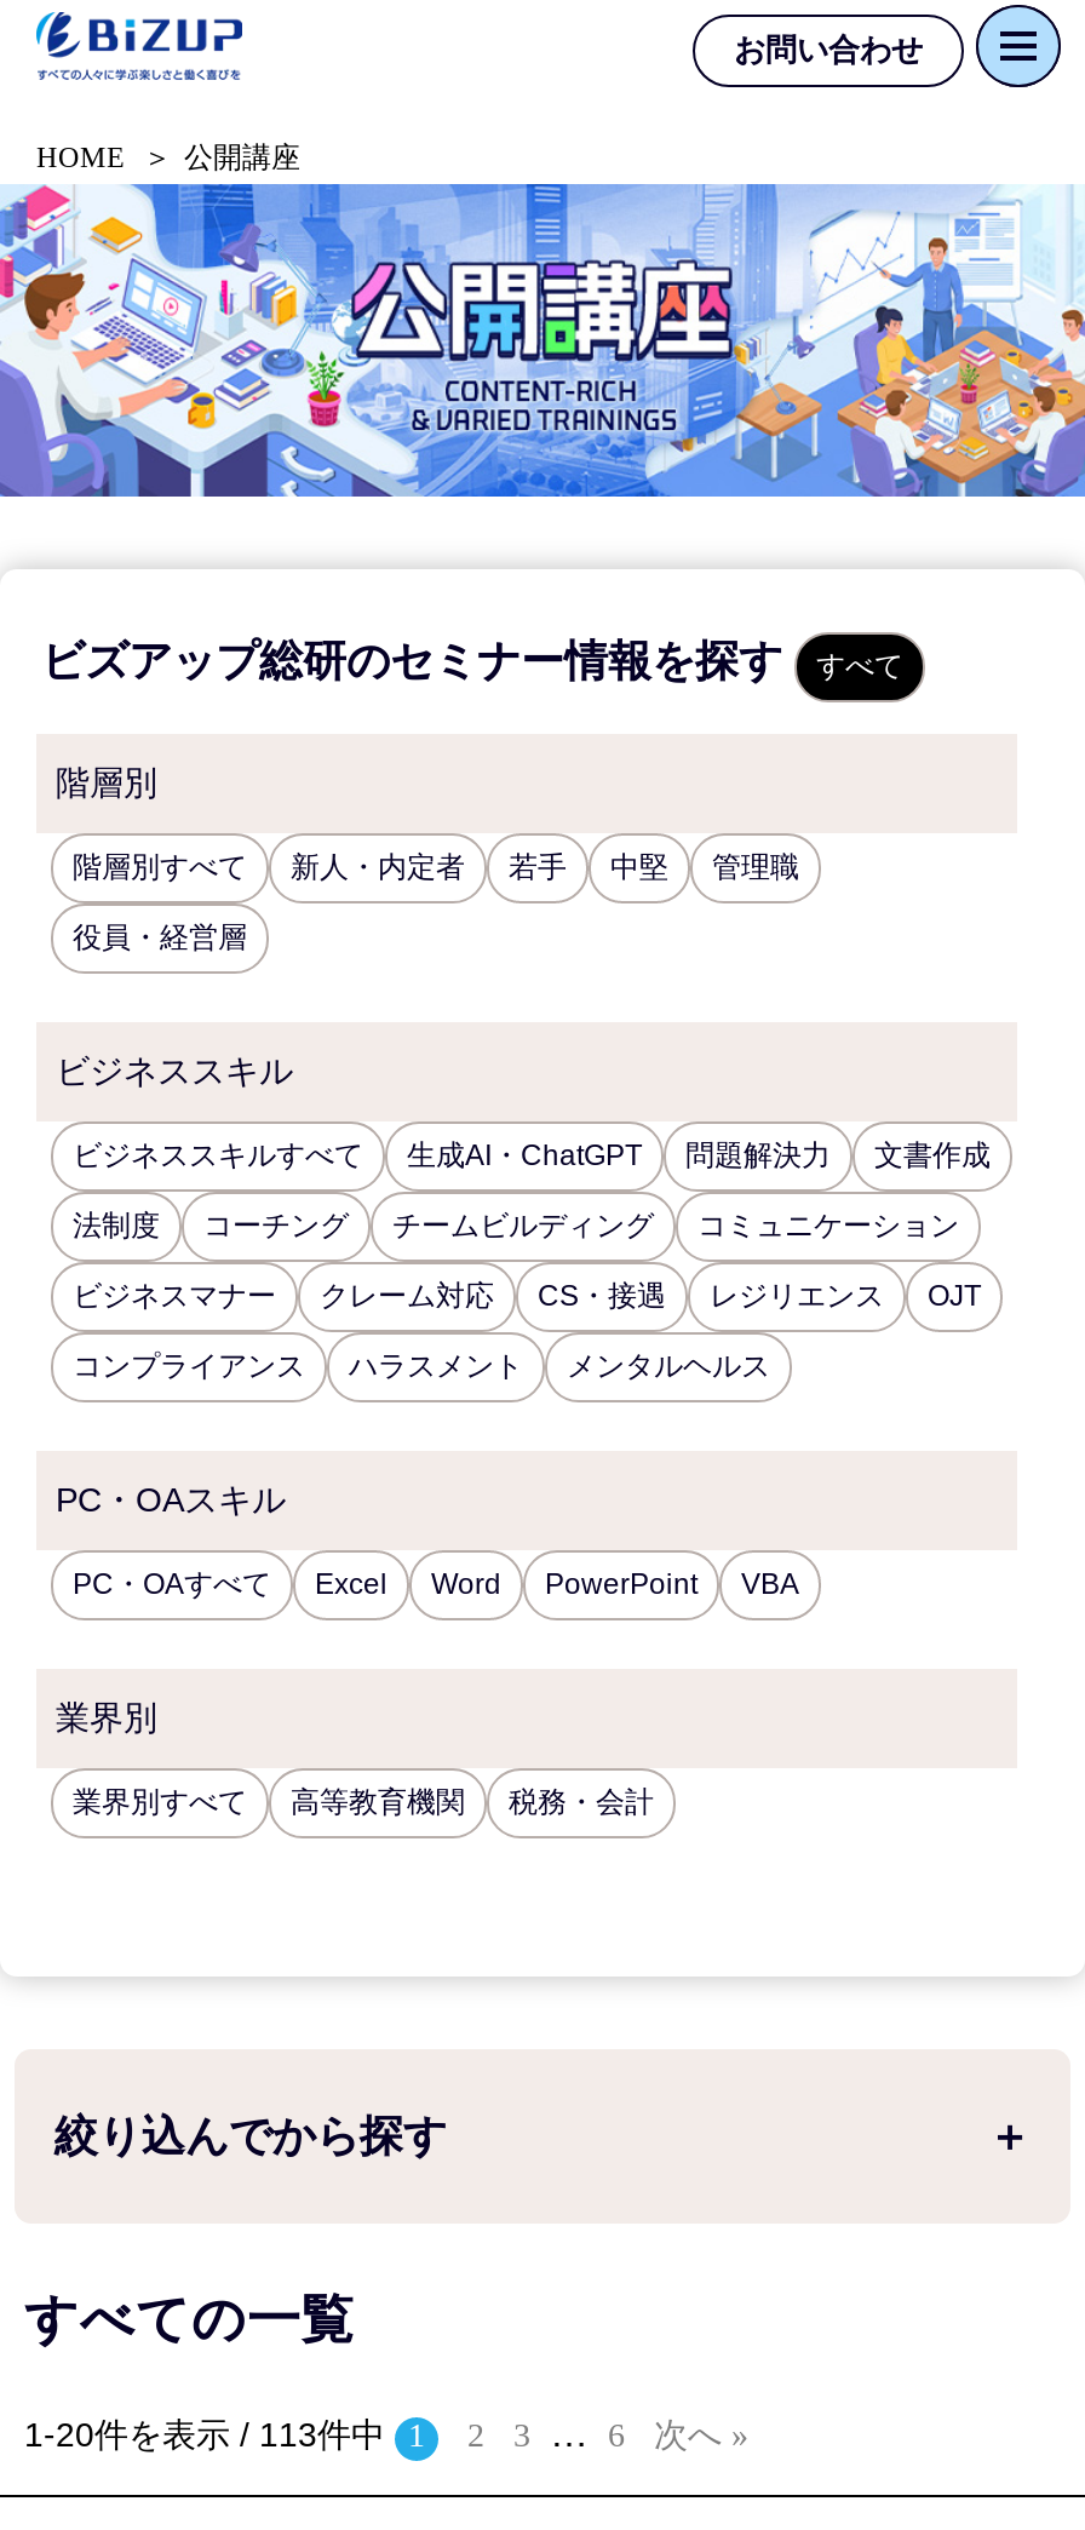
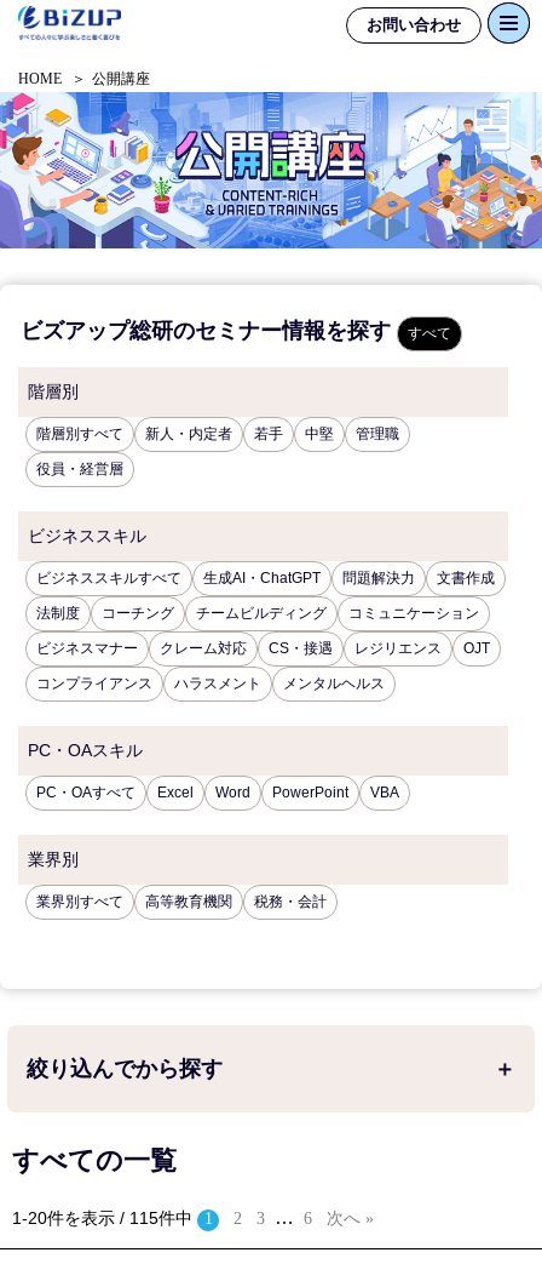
[24,2415,385,2454] 1-20件を表示 / 113件中 -> [12,1208,192,1228] 1-20件を表示 / 115件中

